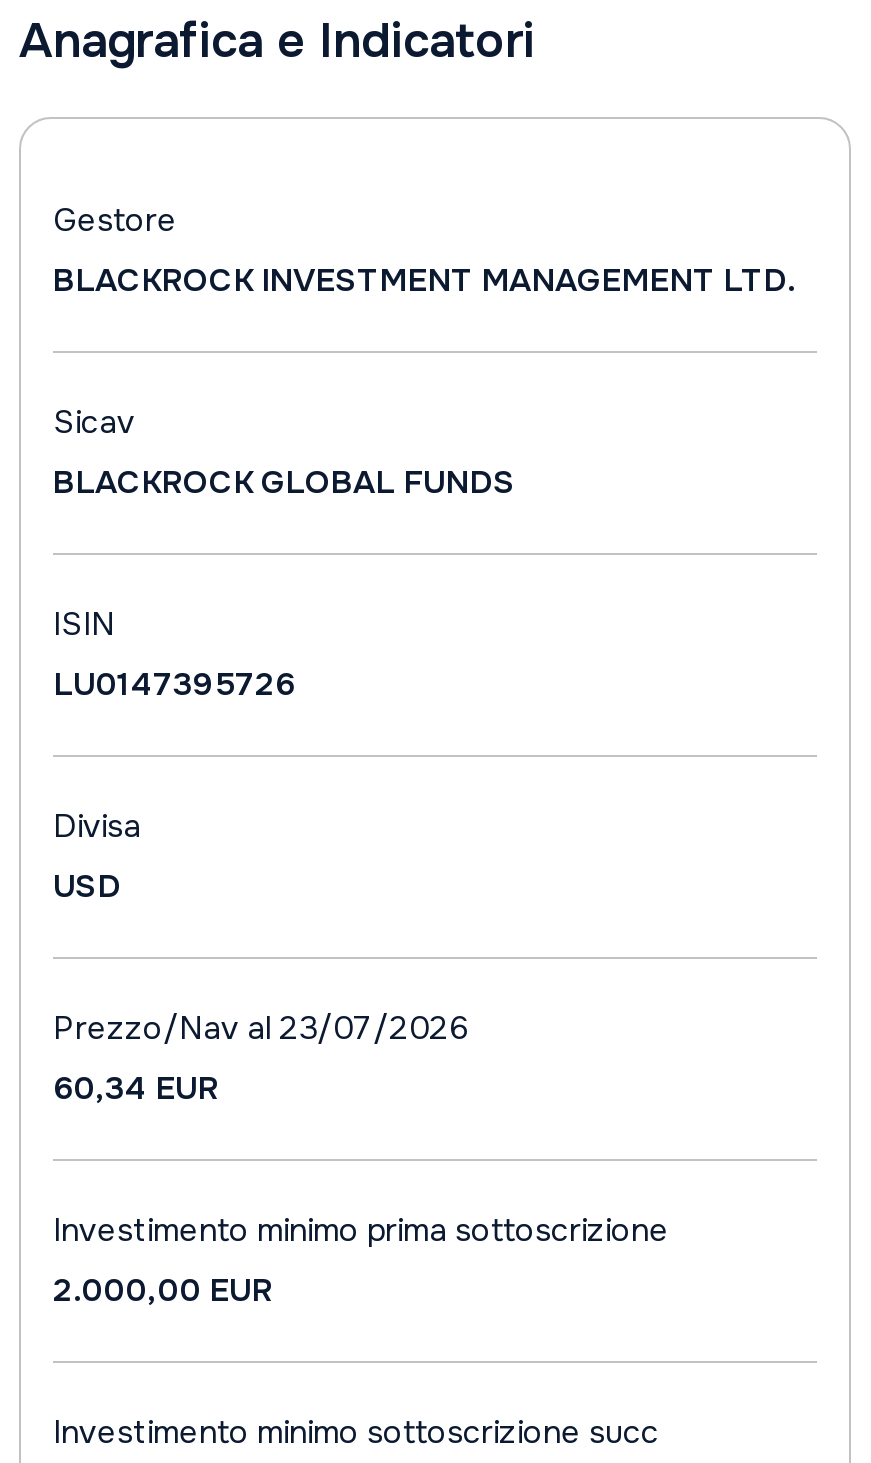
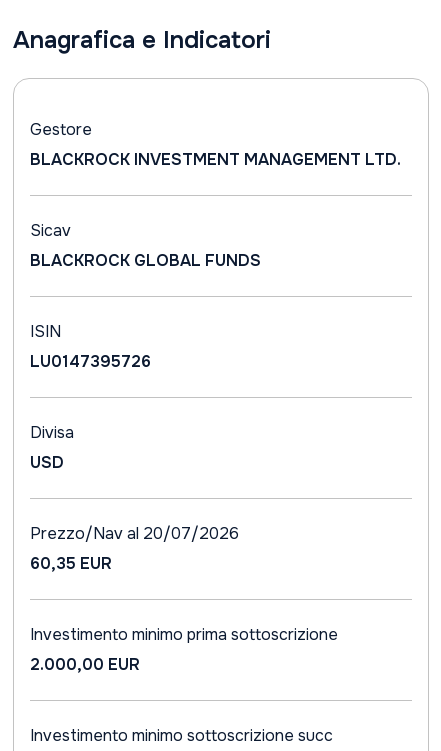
[53,1007,469,1049] Prezzo/Nav al 23/07/2026 -> [30,523,239,544] Prezzo/Nav al 20/07/2026
[53,1067,219,1109] 60,34 EUR -> [30,553,112,574] 60,35 EUR

